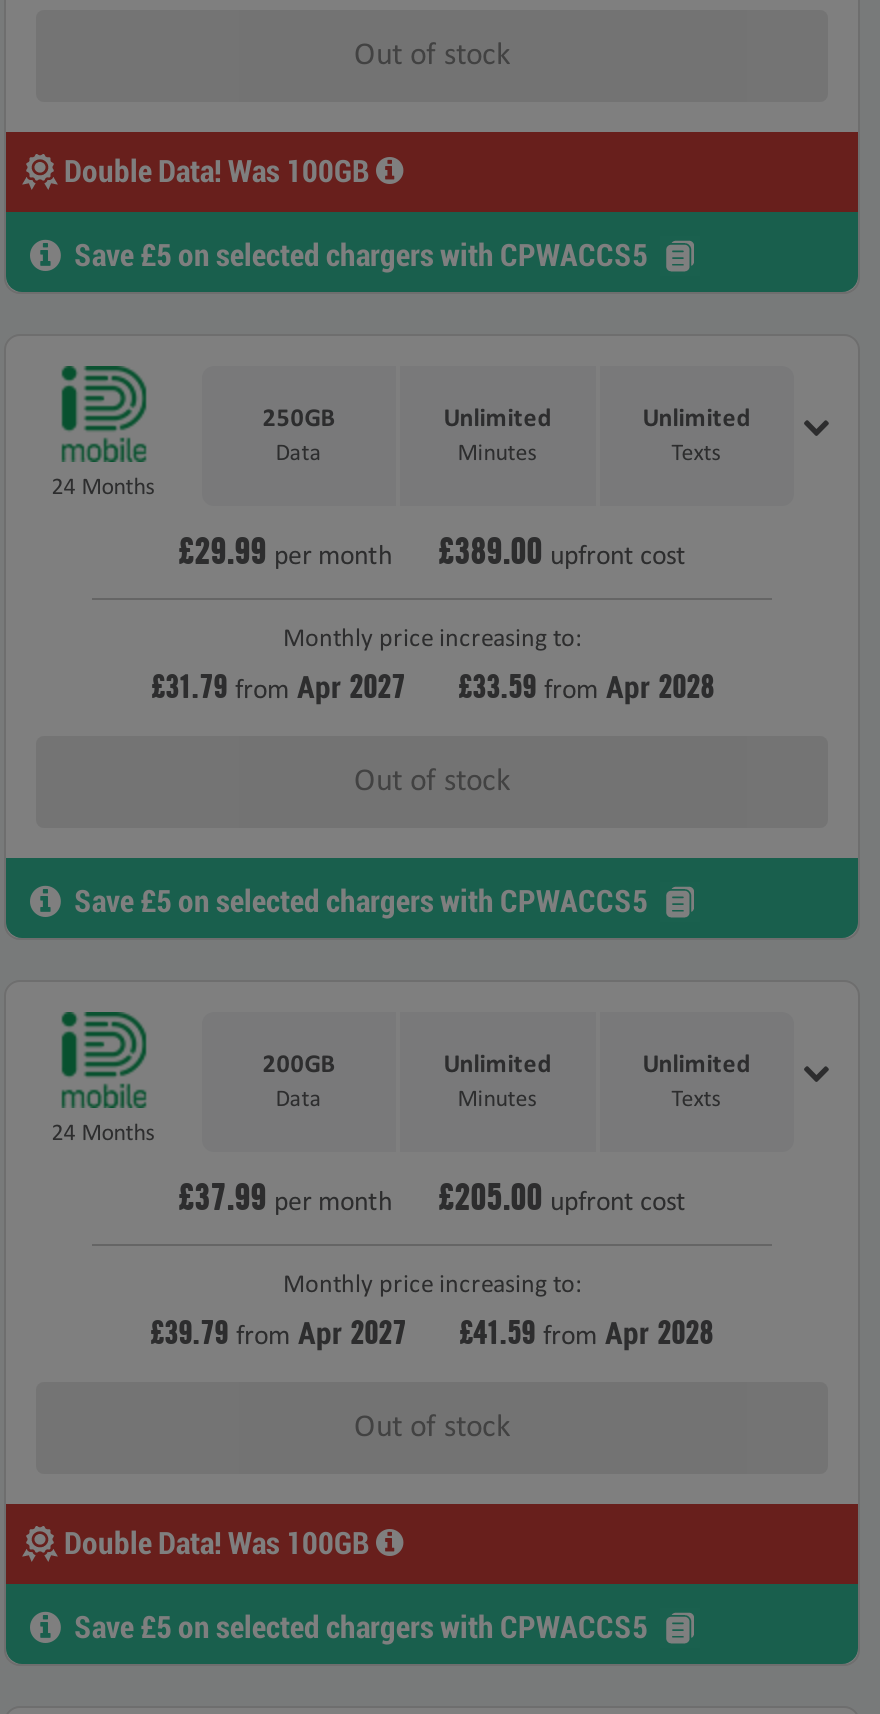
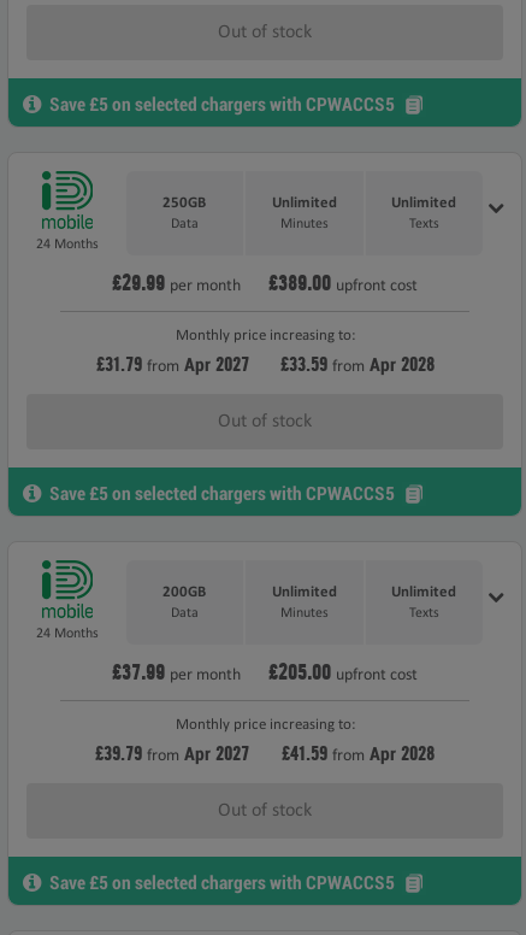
[64,156,370,188] Double Data! Was 100GB -> none
[64,1528,370,1560] Double Data! Was 100GB -> none

